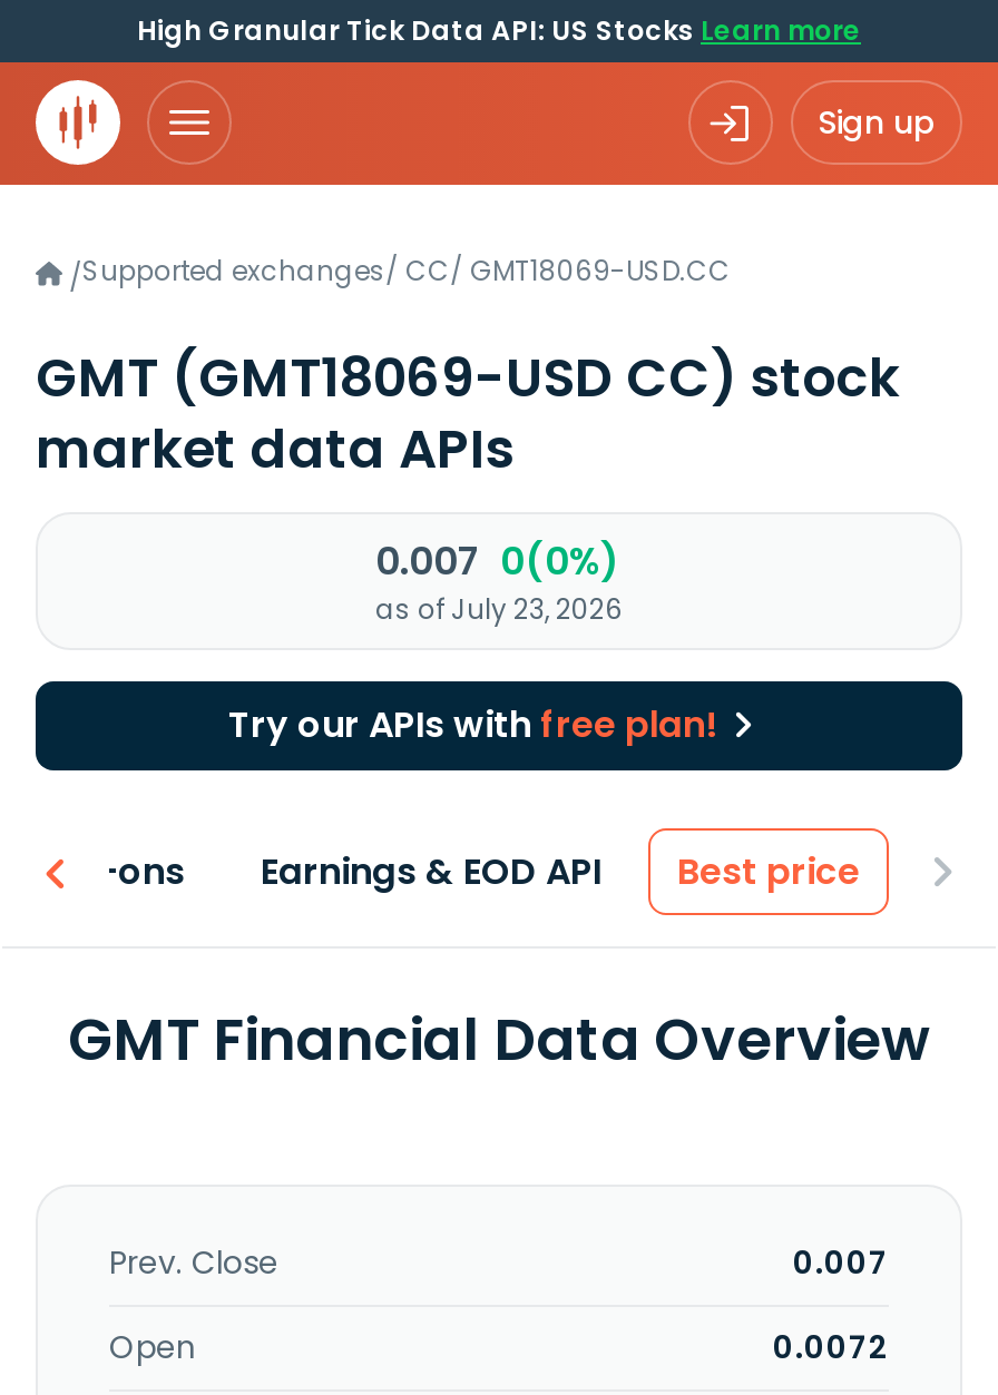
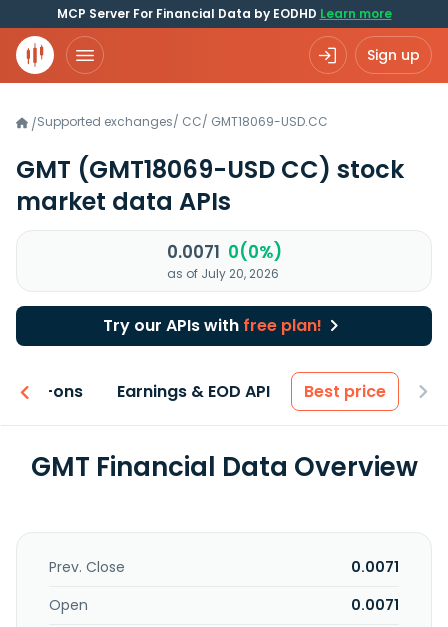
[137,11,861,49] High Granular Tick Data API: US Stocks Learn more -> [56,5,391,22] MCP Server For Financial Data by EODHD Learn more
[375,534,620,588] 0.007 0(0%) -> [166,240,281,264] 0.0071 0(0%)
[375,590,623,628] as of July 23, 2026 -> [166,265,278,282] as of July 20, 2026
[793,1240,889,1285] 0.007 -> [351,557,399,577] 0.0071
[773,1325,889,1369] 0.0072 -> [351,595,399,615] 0.0071

